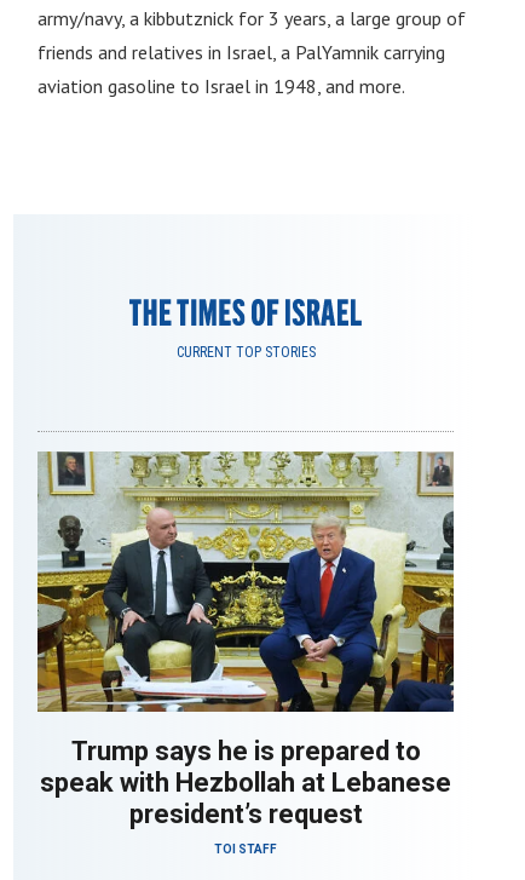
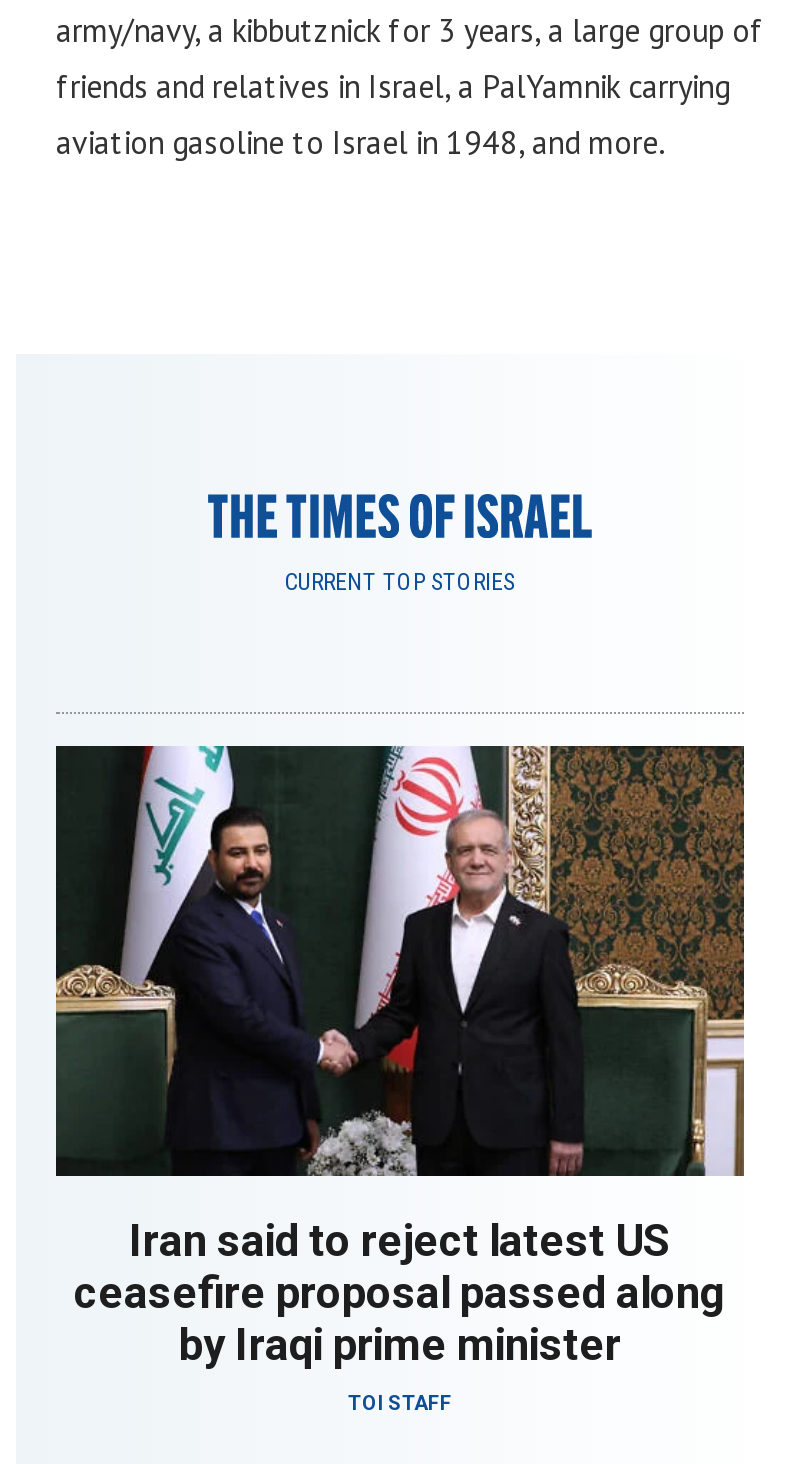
[36,450,455,829] [image] | Trump says he is prepared to | speak with Hezbollah at Lebanese | president’s request -> [54,744,746,1370] [image] | Iran said to reject latest US | ceasefire proposal passed along | by Iraqi prime minister

